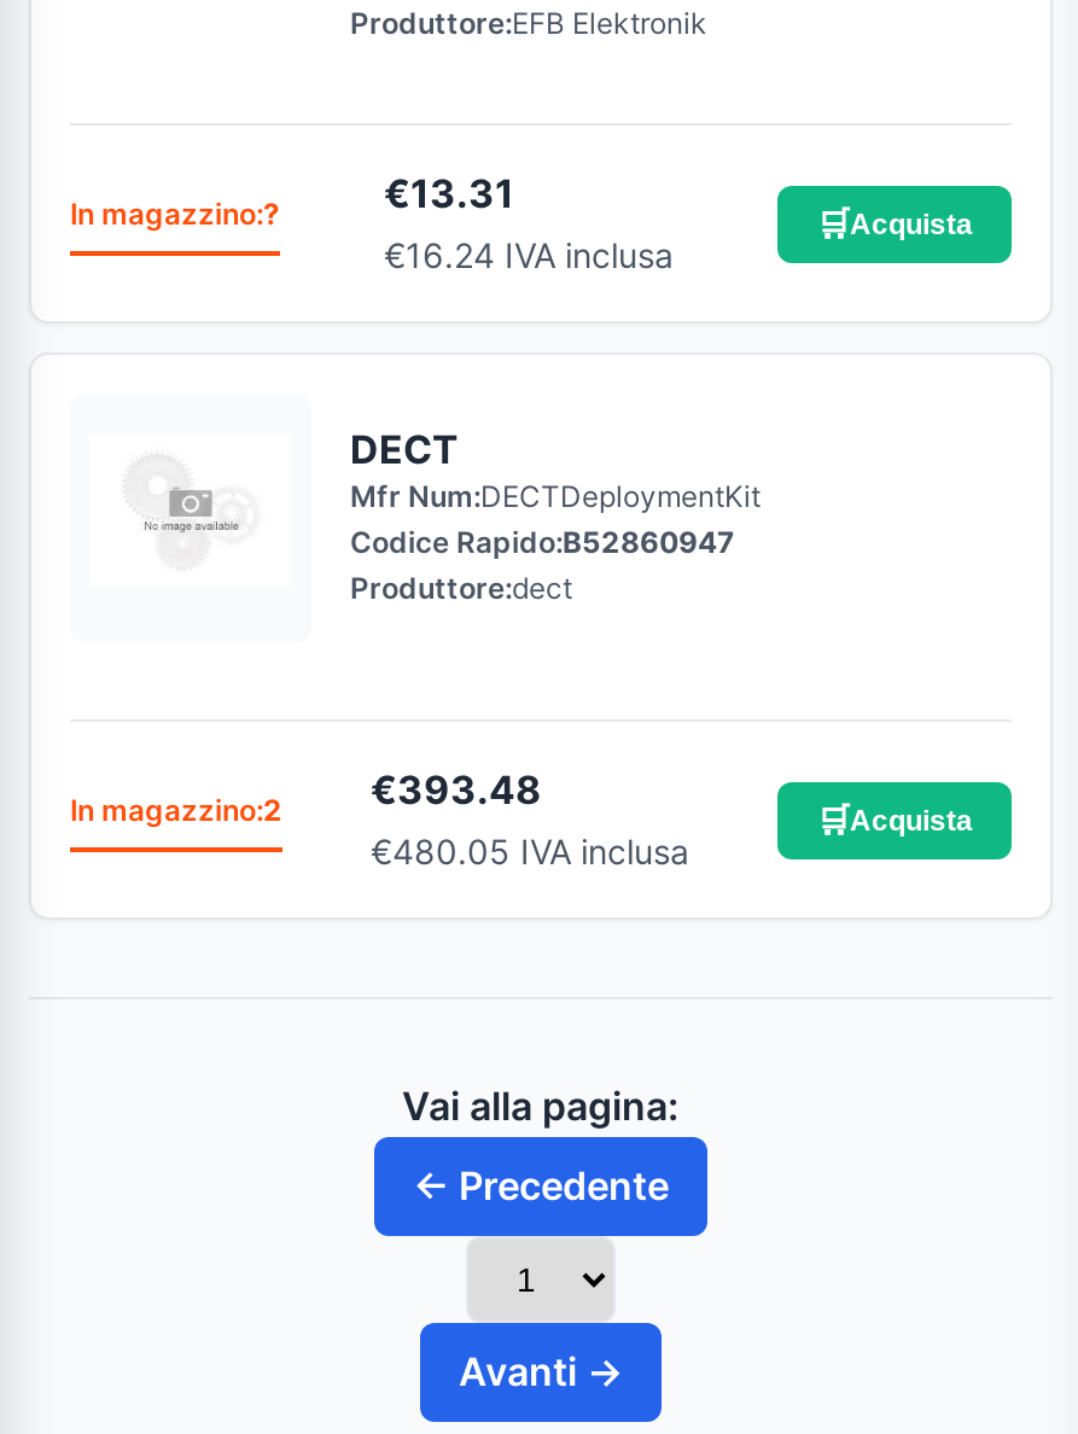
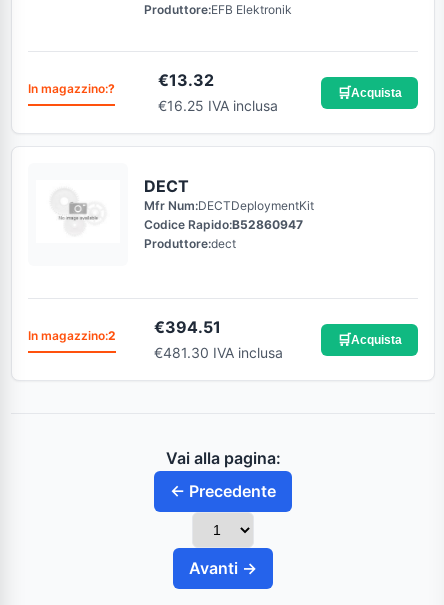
[384,169,514,217] €13.31 -> [158,70,214,90] €13.32
[384,234,674,275] €16.24 IVA inclusa -> [158,97,278,114] €16.25 IVA inclusa
[371,765,542,814] €393.48 -> [154,317,221,337] €394.51
[371,830,689,872] €480.05 IVA inclusa -> [154,344,283,361] €481.30 IVA inclusa

